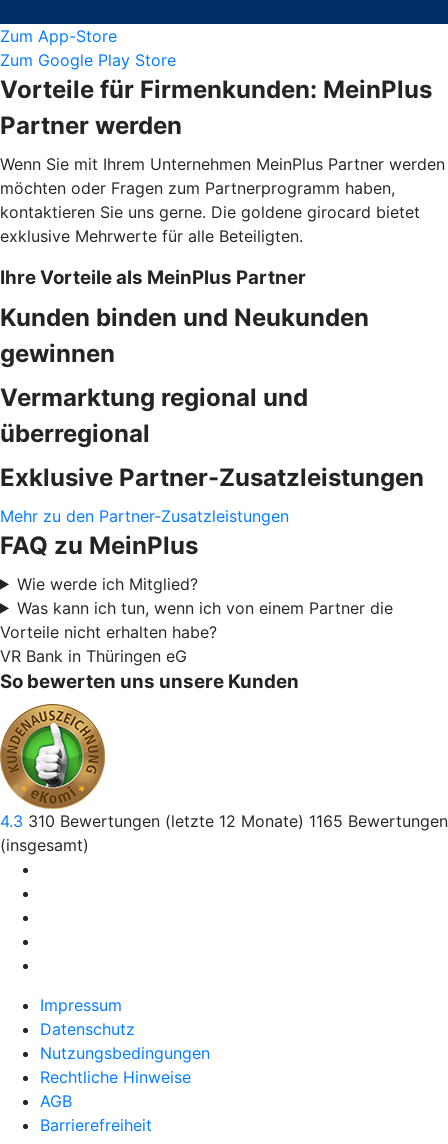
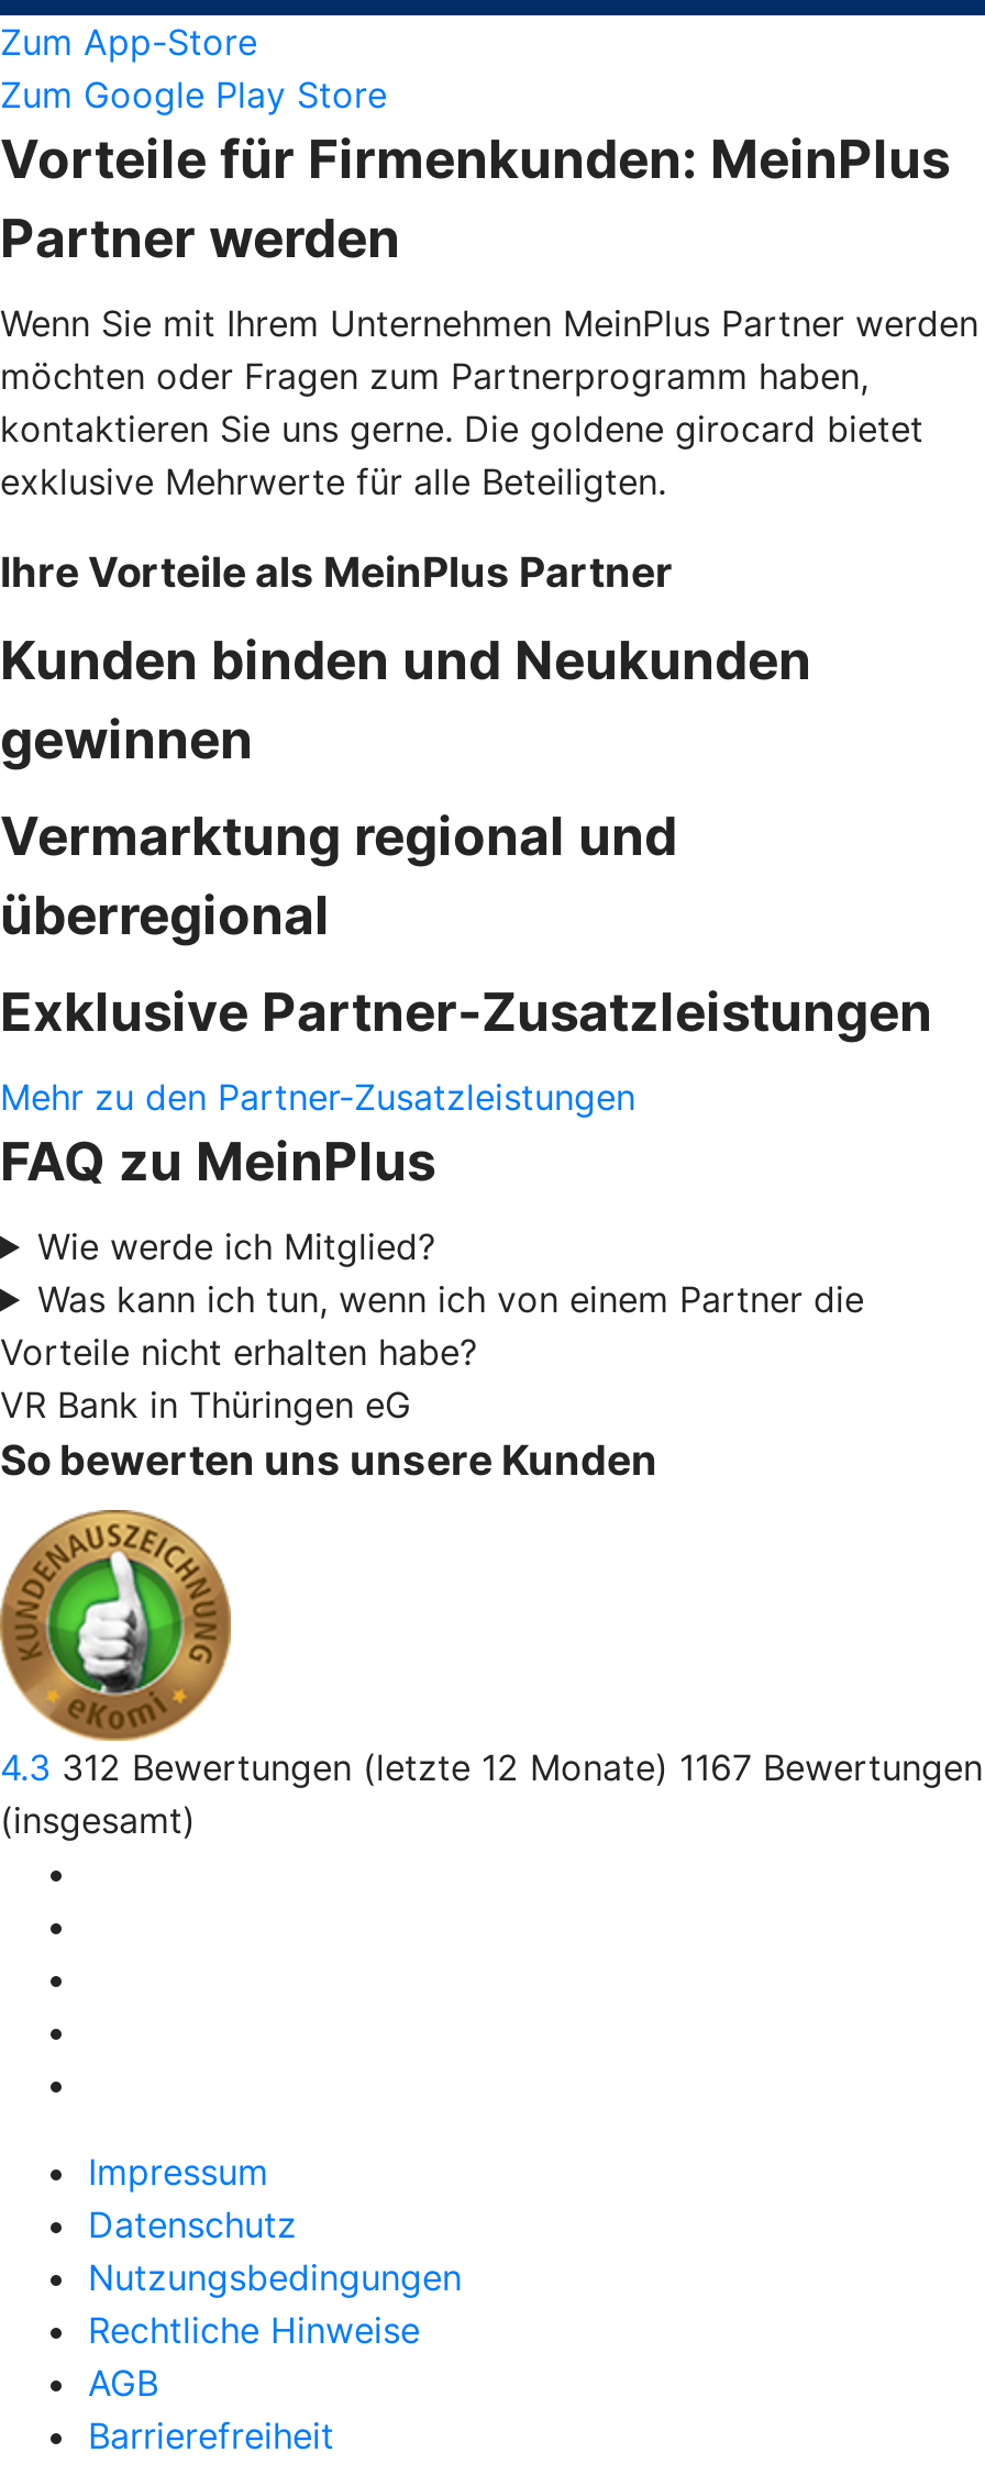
[0,811,448,831] 4.3 310 Bewertungen (letzte 12 Monate) 1165 Bewertungen -> [0,1745,983,1789] 4.3 312 Bewertungen (letzte 12 Monate) 1167 Bewertungen

